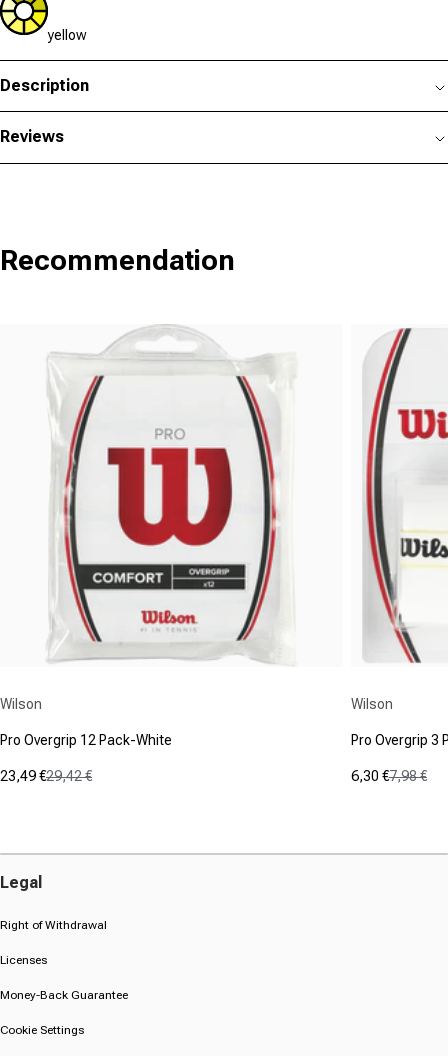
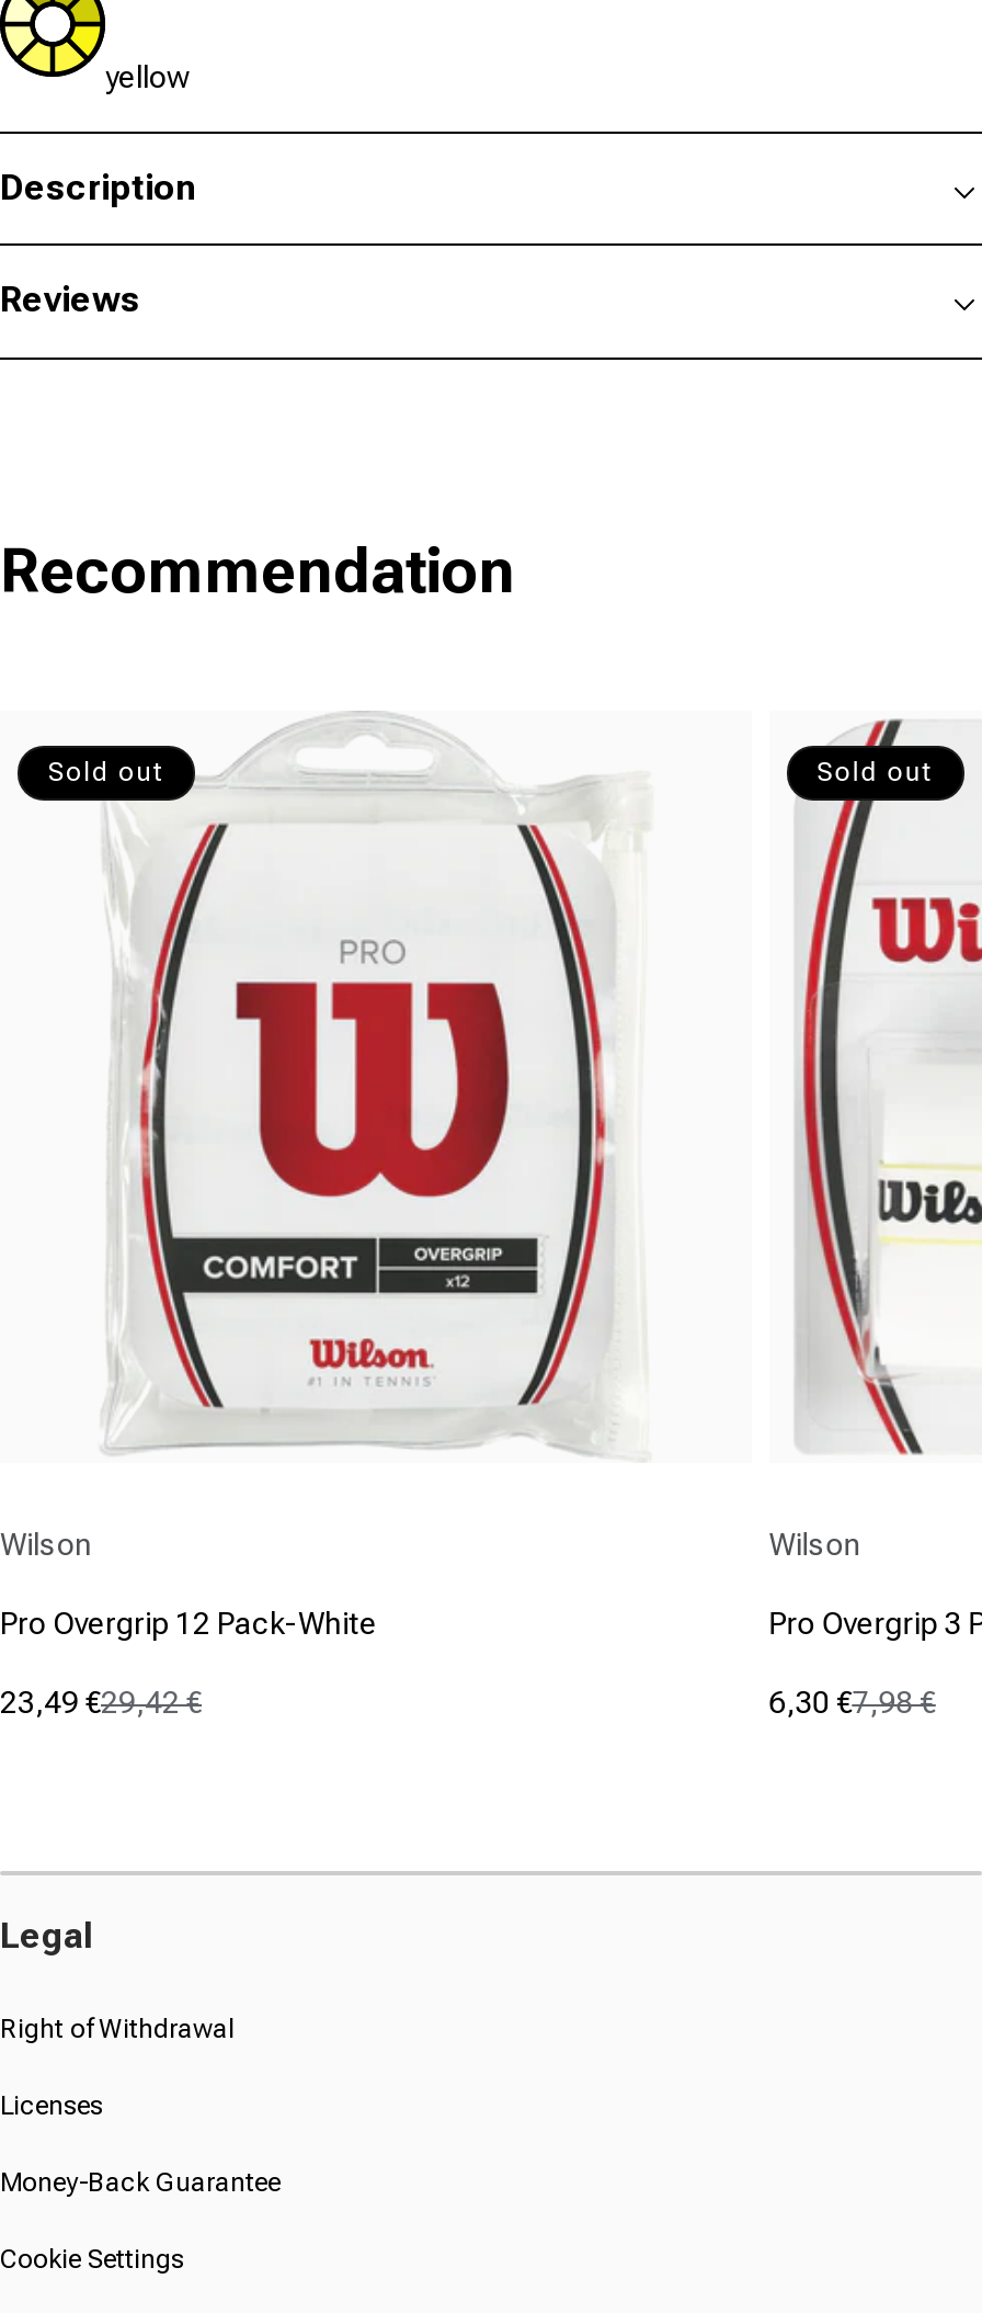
none -> [48,757,164,788] Sold out
none -> [817,757,933,788] Sold out

